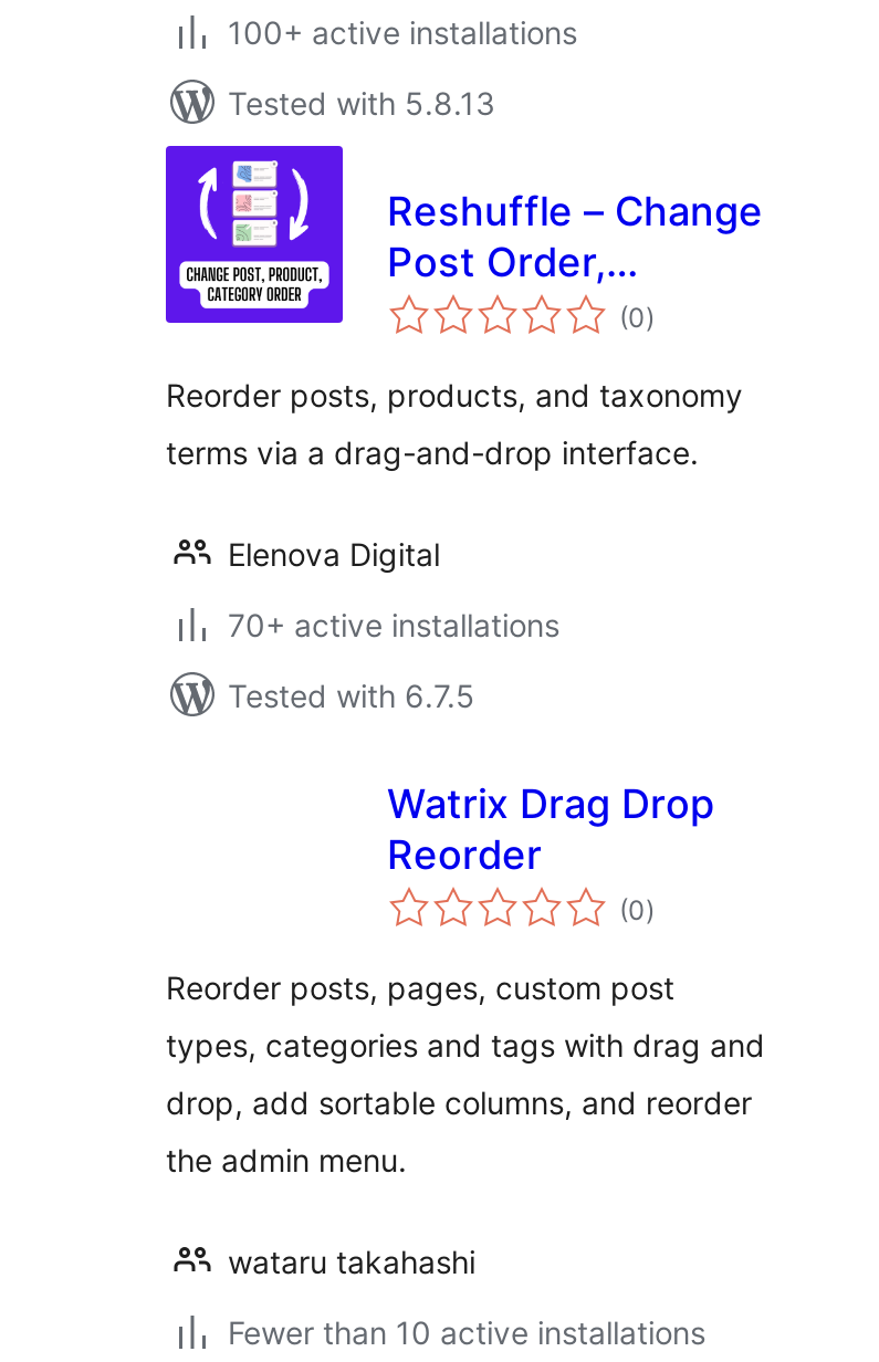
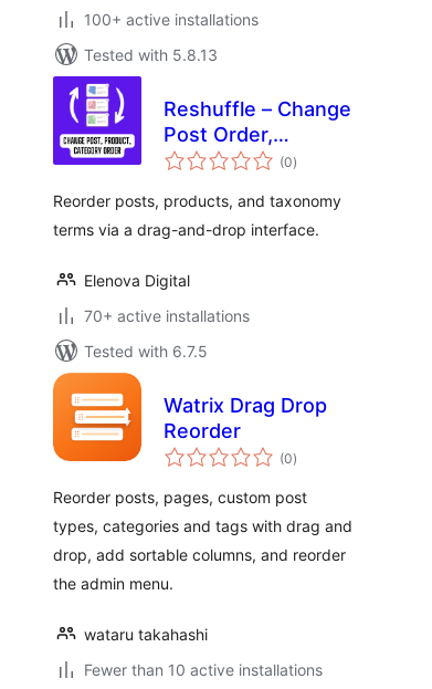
none -> [52,372,143,462] [image]

